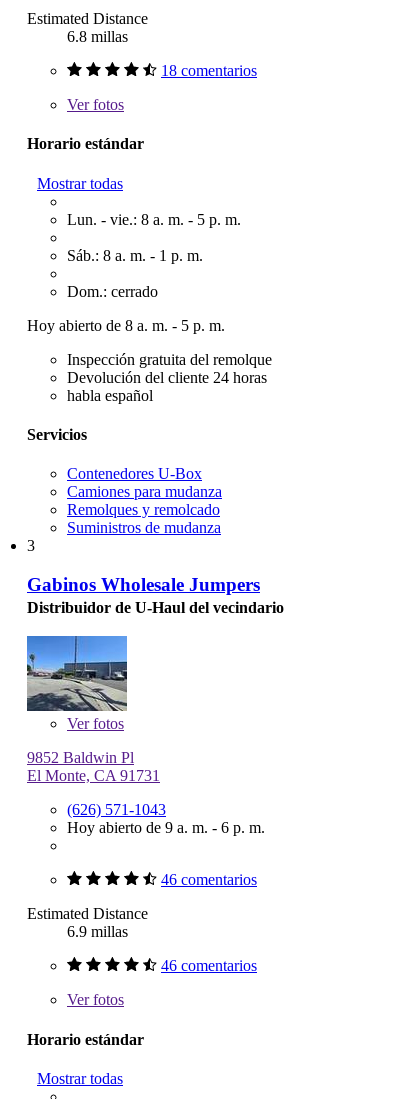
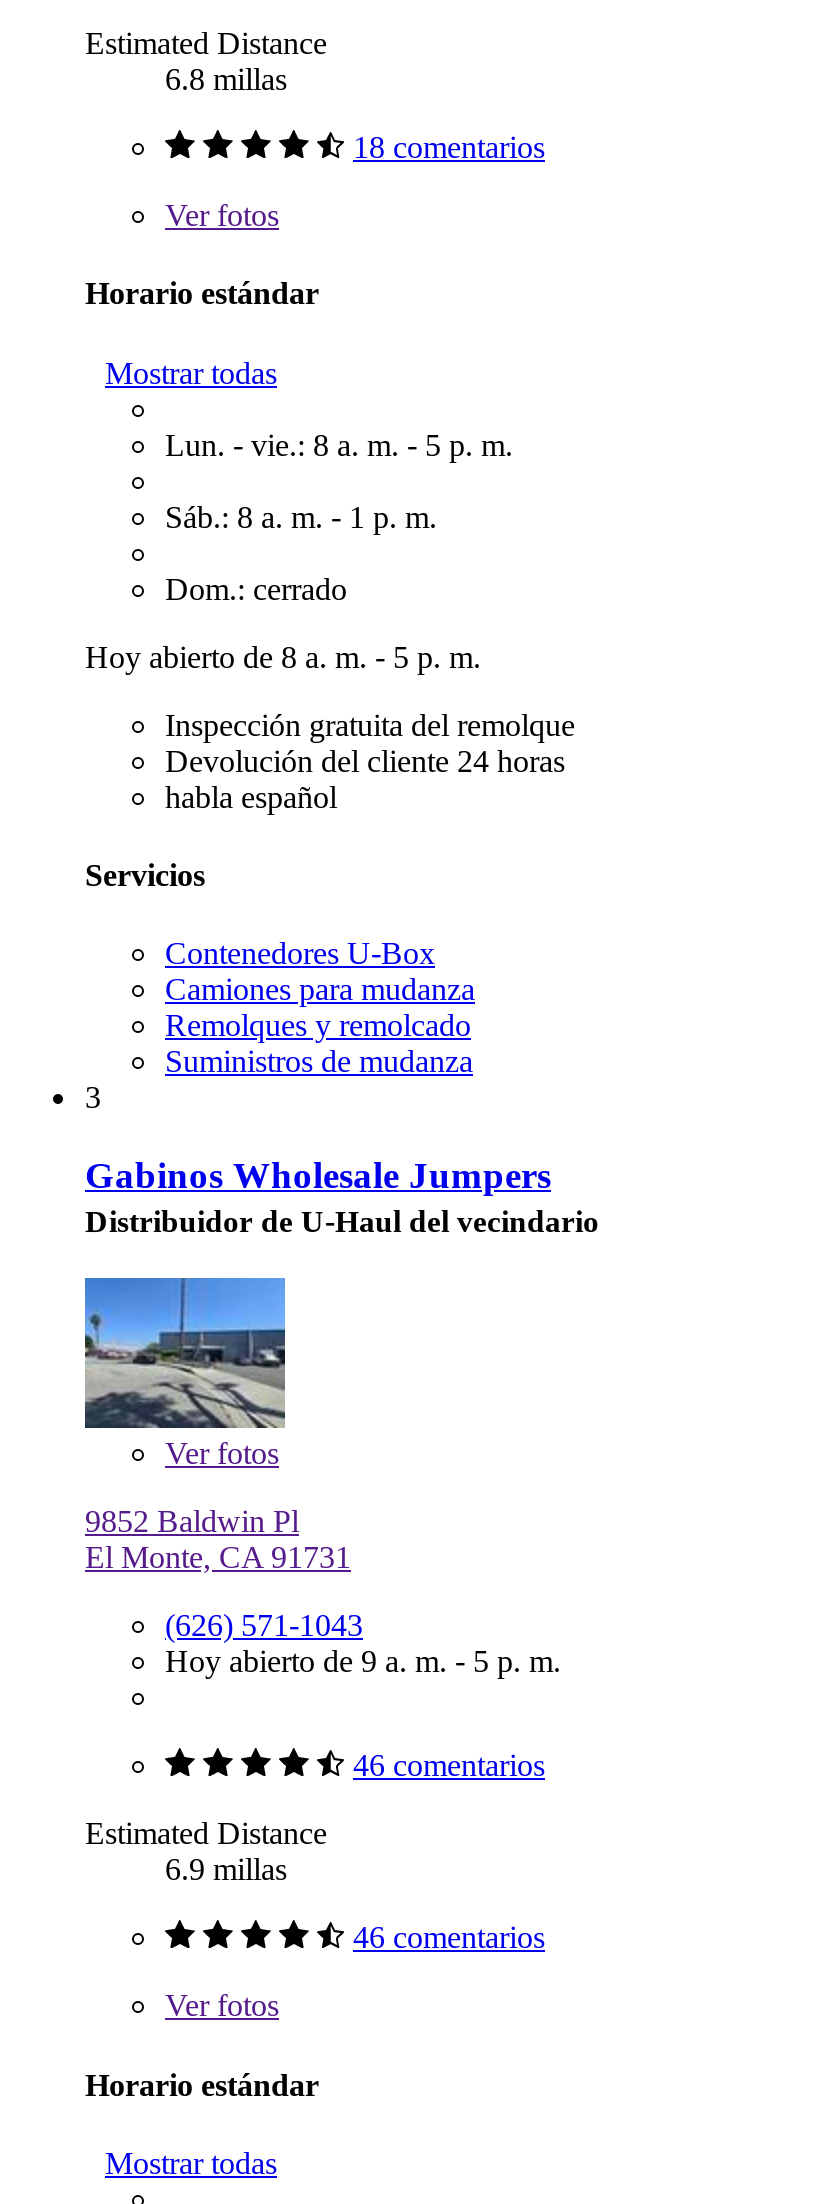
[67,819,265,836] Hoy abierto de 9 a. m. - 6 p. m. -> [165,1645,561,1679] Hoy abierto de 9 a. m. - 5 p. m.

